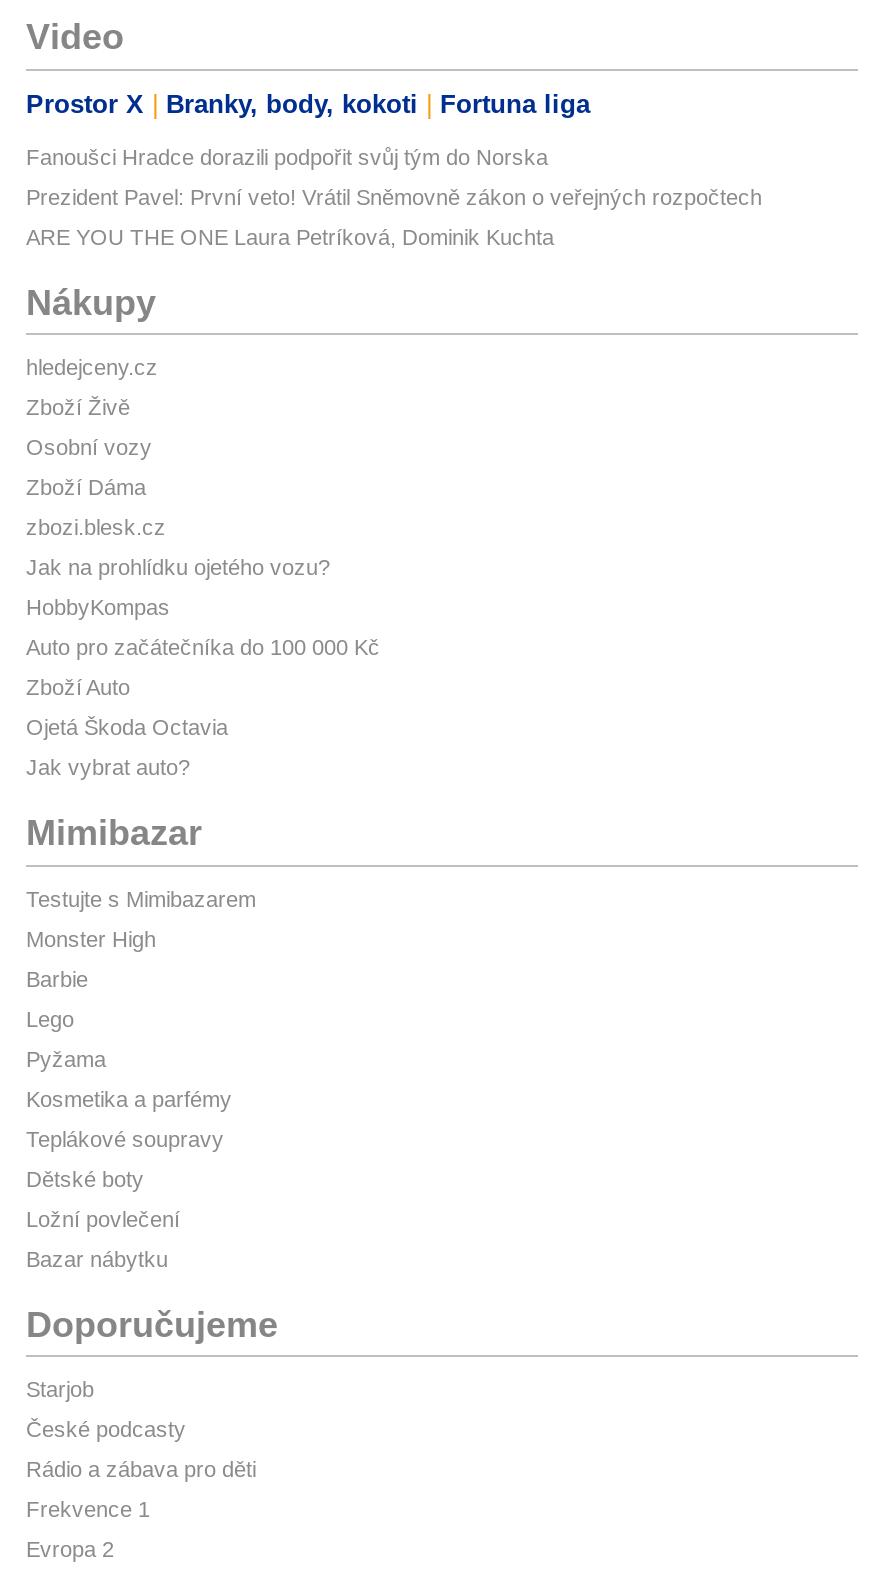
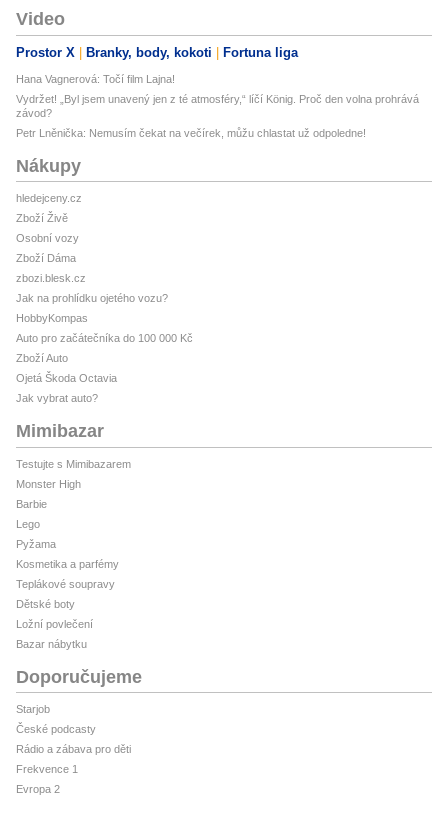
[26,145,548,169] Fanoušci Hradce dorazili podpořit svůj tým do Norska -> [16,73,175,85] Hana Vagnerová: Točí film Lajna!
[26,185,762,209] Prezident Pavel: První veto! Vrátil Sněmovně zákon o veřejných rozpočtech -> [16,93,419,119] Vydržet! „Byl jsem unavený jen z té atmosféry,“ líčí König. Proč den volna prohrává | závod?
[26,225,554,249] ARE YOU THE ONE Laura Petríková, Dominik Kuchta -> [16,127,366,139] Petr Lněnička: Nemusím čekat na večírek, můžu chlastat už odpoledne!

